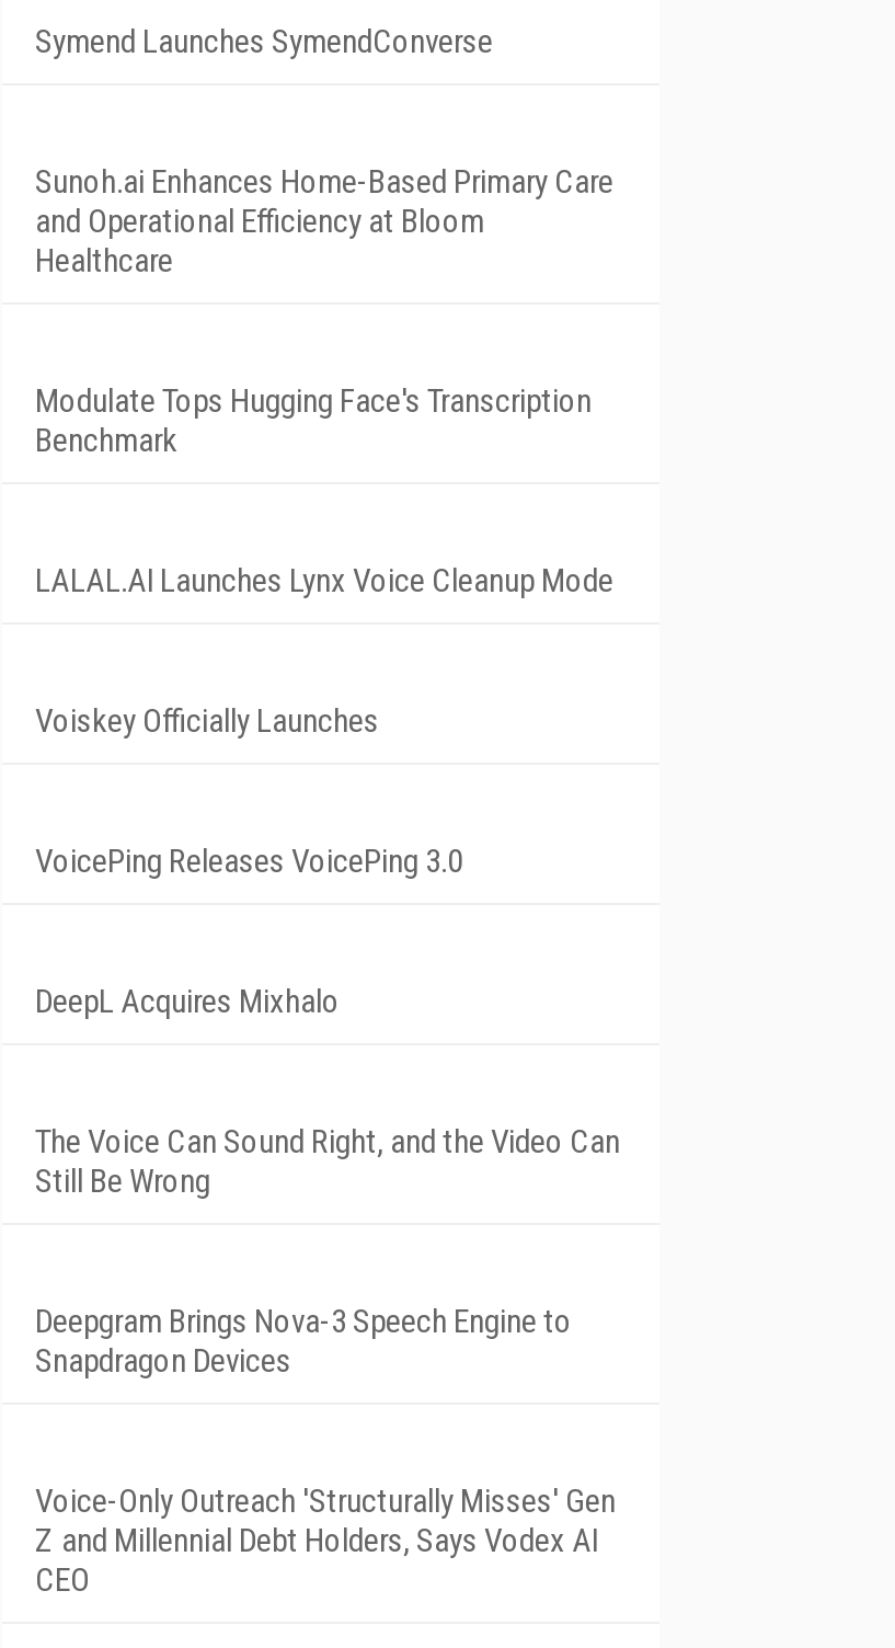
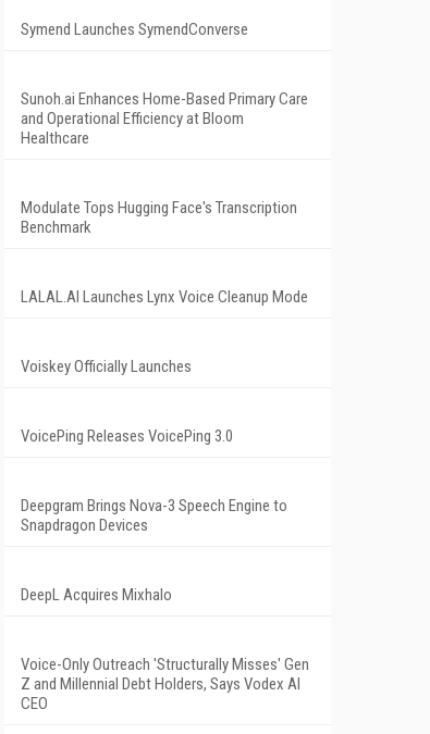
moved [35,982,340,1021] -> [21,585,172,605]: DeepL Acquires Mixhalo
[35,1122,620,1201] The Voice Can Sound Right, and the Video Can | Still Be Wrong -> none
moved [35,1302,572,1381] -> [21,496,287,535]: Deepgram Brings Nova-3 Speech Engine to | Snapdragon Devices

